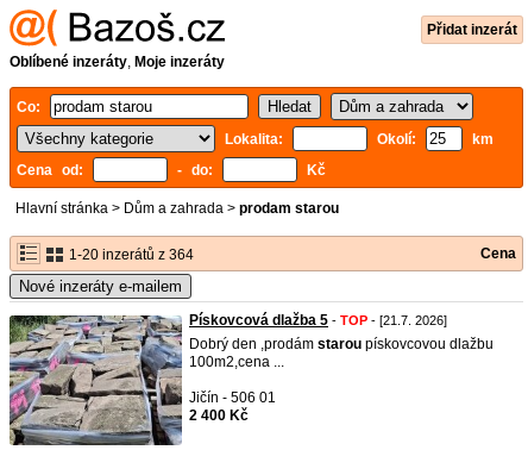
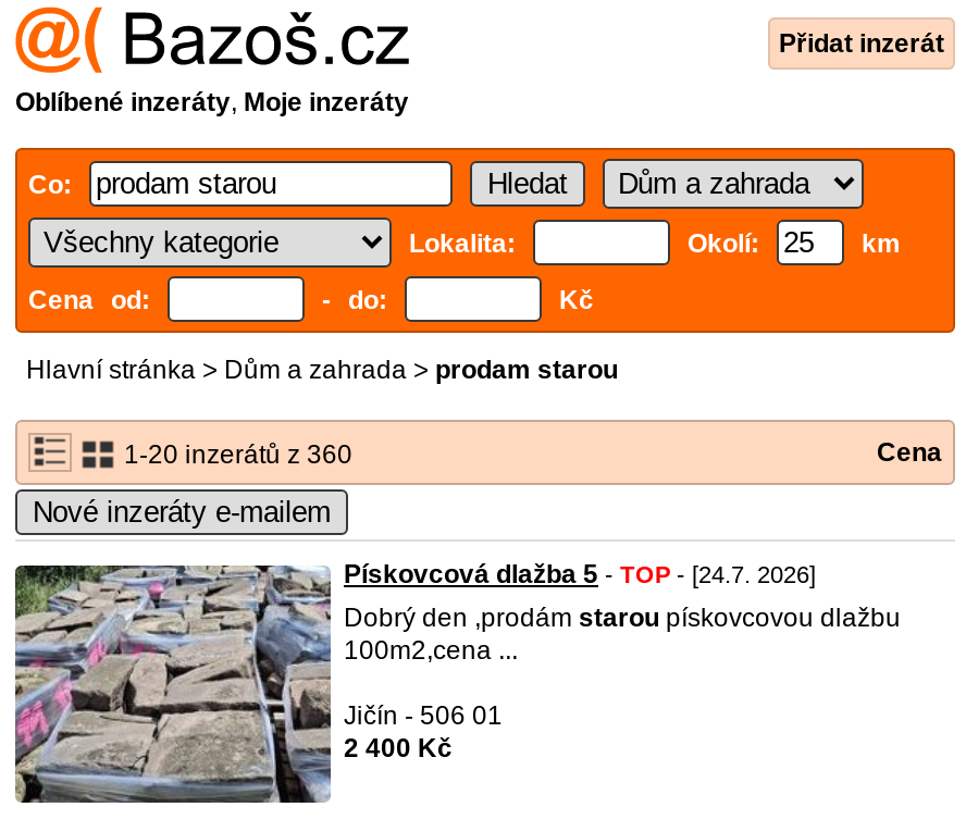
[65,246,194,263] 1-20 inzerátů z 364 -> [117,439,352,470] 1-20 inzerátů z 360
[189,312,447,329] Pískovcová dlažba 5 - TOP - [21.7. 2026] -> [344,559,816,589] Pískovcová dlažba 5 - TOP - [24.7. 2026]

